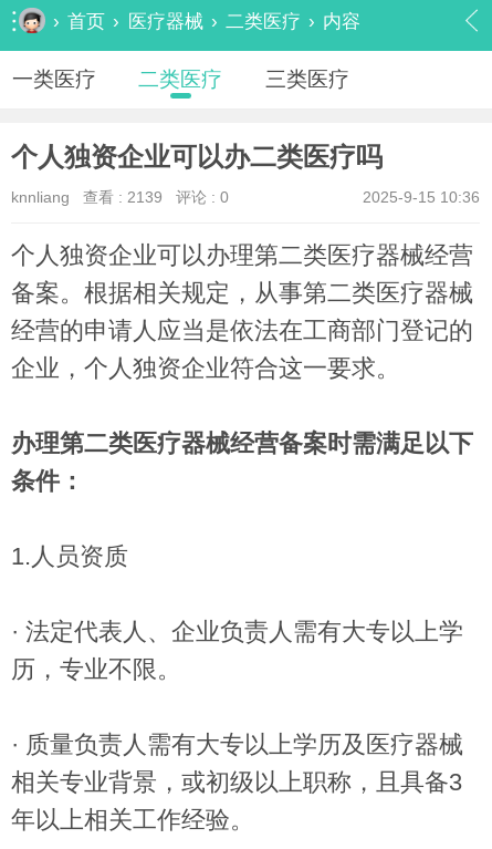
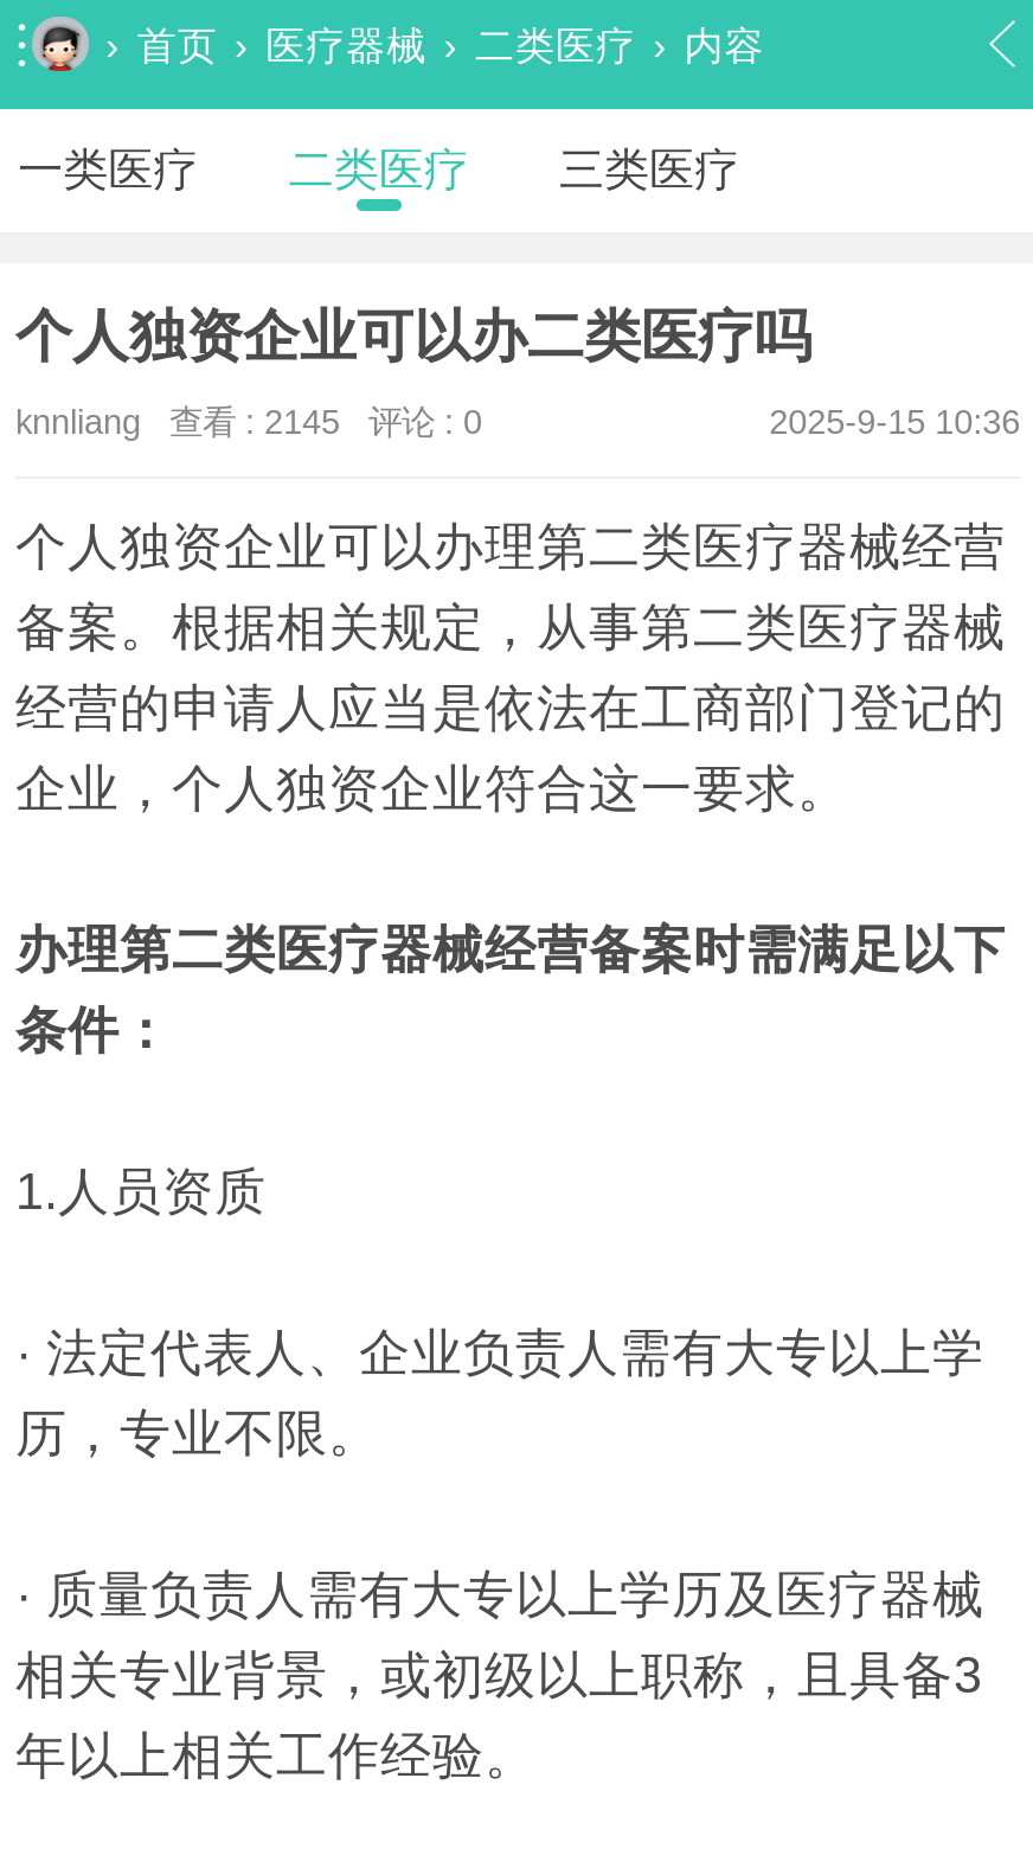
[11,189,238,206] knnliang查看 : 2139评论 : 0 -> [15,404,501,442] knnliang查看 : 2145评论 : 0

